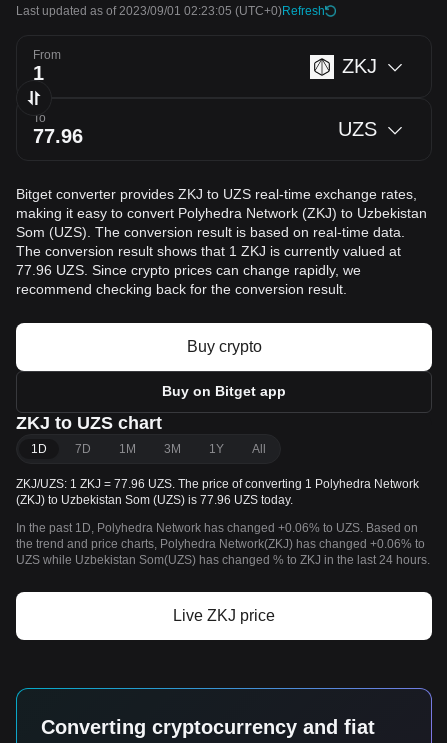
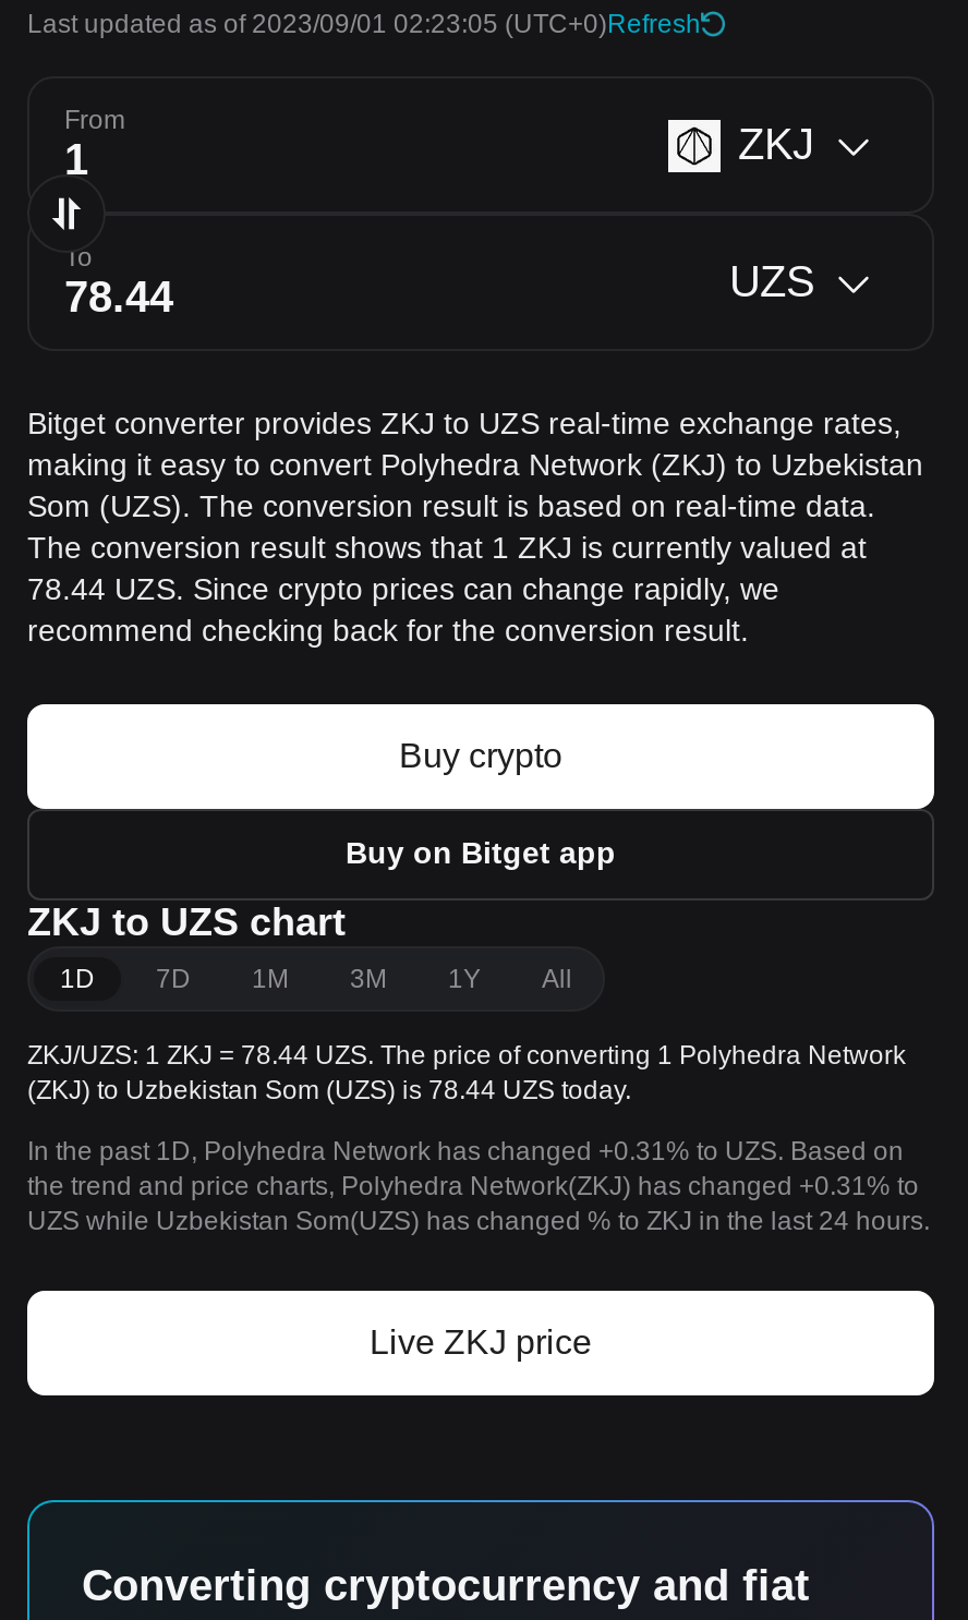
[16,262,361,278] 77.96 UZS. Since crypto prices can change rapidly, we -> [27,571,779,606] 78.44 UZS. Since crypto prices can change rapidly, we
[16,477,419,491] ZKJ/UZS: 1 ZKJ = 77.96 UZS. The price of converting 1 Polyhedra Network -> [27,1040,906,1071] ZKJ/UZS: 1 ZKJ = 78.44 UZS. The price of converting 1 Polyhedra Network
[16,493,293,507] (ZKJ) to Uzbekistan Som (UZS) is 77.96 UZS today. -> [27,1075,631,1105] (ZKJ) to Uzbekistan Som (UZS) is 78.44 UZS today.
[16,521,418,535] In the past 1D, Polyhedra Network has changed +0.06% to UZS. Based on -> [27,1136,904,1166] In the past 1D, Polyhedra Network has changed +0.31% to UZS. Based on
[16,537,425,551] the trend and price charts, Polyhedra Network(ZKJ) has changed +0.06% to -> [27,1171,919,1201] the trend and price charts, Polyhedra Network(ZKJ) has changed +0.31% to

